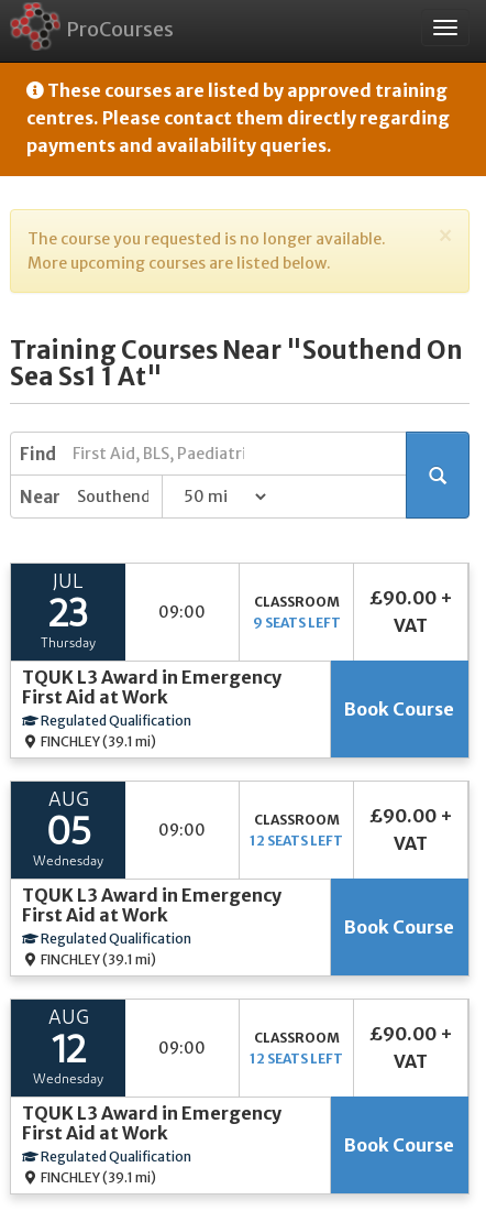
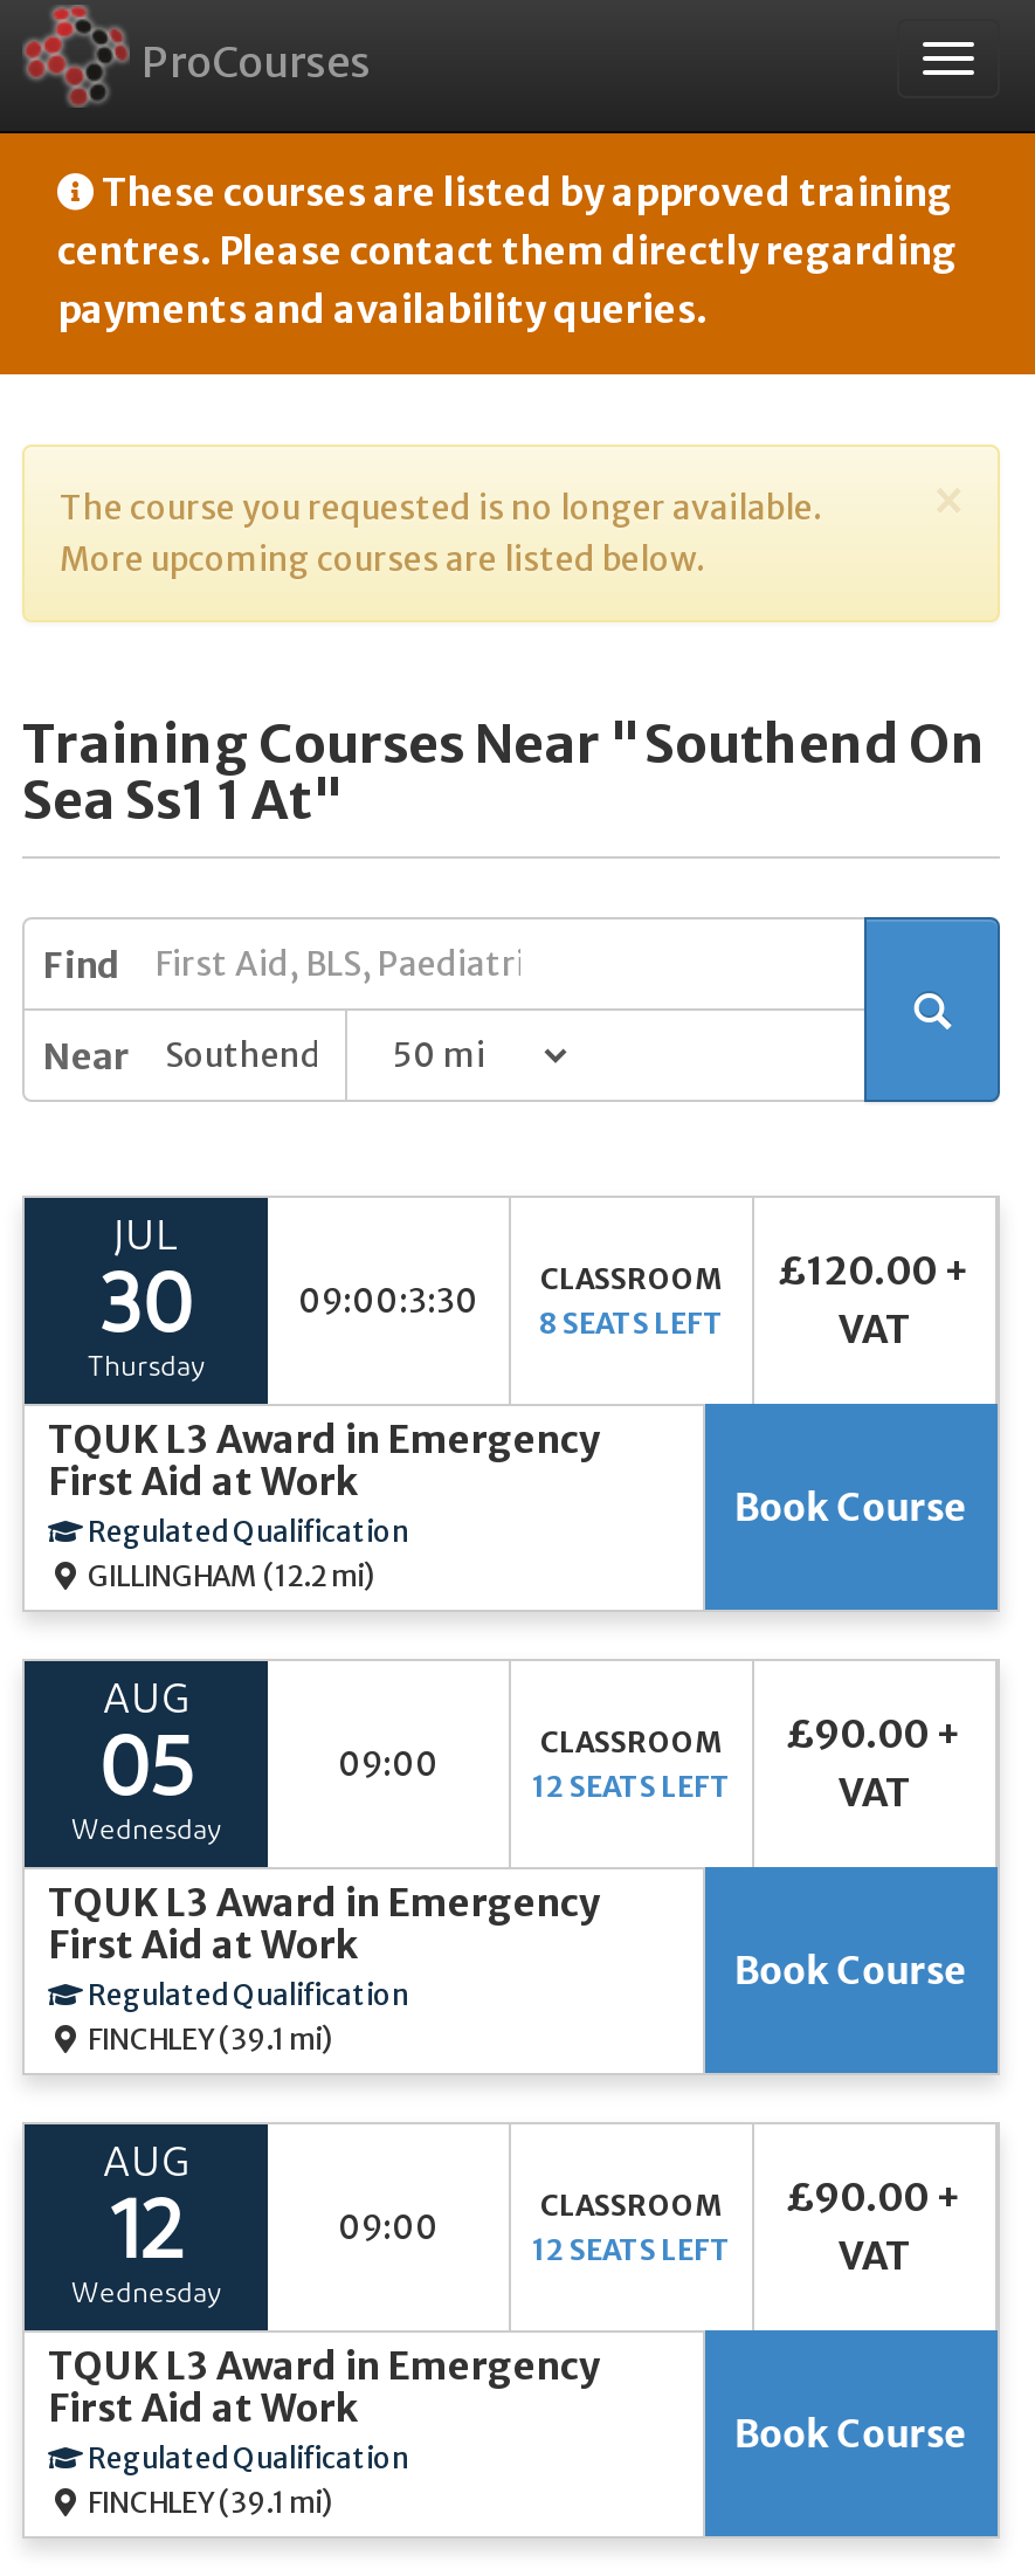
[253,587,452,610] CLASSROOM £90.00 + -> [540,1247,972,1296] CLASSROOM £120.00 +
[48,597,88,636] 23 -> [99,1268,193,1352] 30
[158,602,206,622] 09:00 -> [298,1280,478,1322] 09:00:3:30
[252,614,340,631] 9 SEATS LEFT -> [539,1306,724,1341] 8 SEATS LEFT
[38,733,156,750] FINCHLEY (39.1 mi) -> [83,1558,375,1593] GILLINGHAM (12.2 mi)

